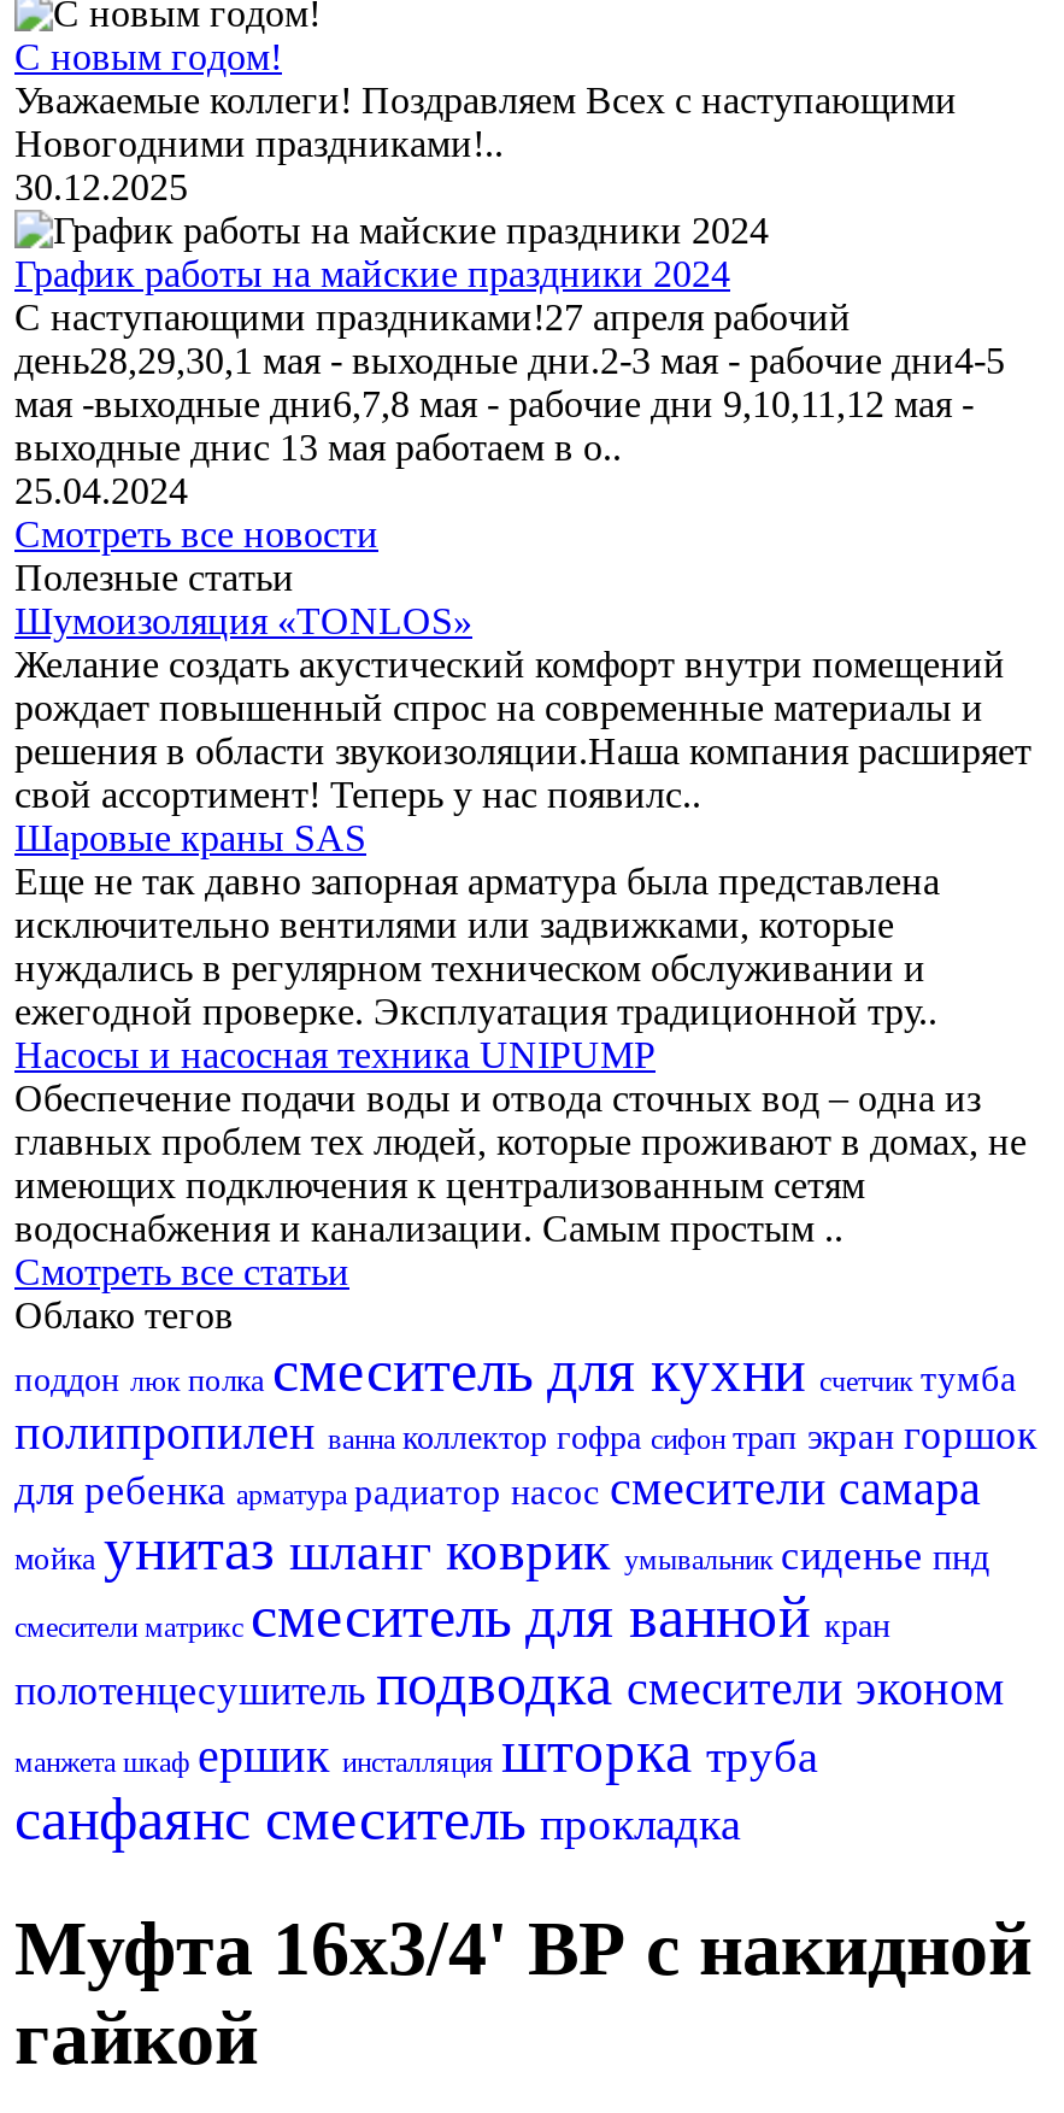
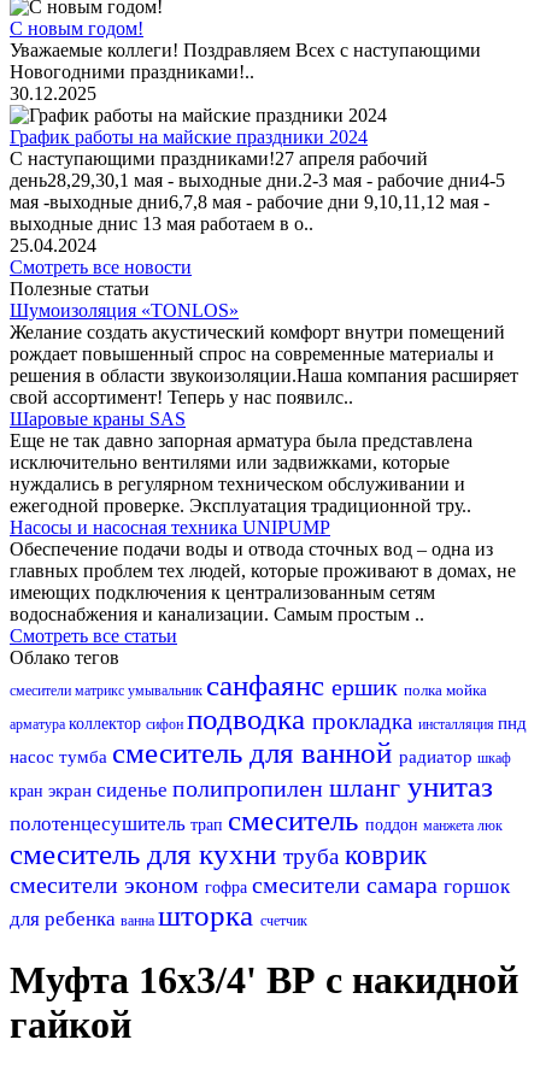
[14,1338,1036,1851] поддон люкполка смеситель для кухни счетчиктумба | полипропилен ванна коллекторгофра сифонтрап экран горшок | для ребенка арматура радиатор насос смесители самара | мойкаунитаз шланг коврик умывальниксиденье пнд | смесители матрикссмеситель для ванной кран | полотенцесушитель подводка смесители эконом | манжеташкафершик инсталляцияшторка труба | санфаянс смеситель прокладка -> [10,669,527,931] смесители матриксумывальник санфаянс ершик полка мойка | арматураколлекторсифонподводка прокладка инсталляция пнд | насос тумба смеситель для ванной радиатор шкаф | кран экран сиденье полипропилен шланг унитаз | полотенцесушитель трап смеситель поддон манжеталюк | смеситель для кухни труба коврик | смесители эконом гофра смесители самара горшок | для ребенка ваннашторка счетчик

